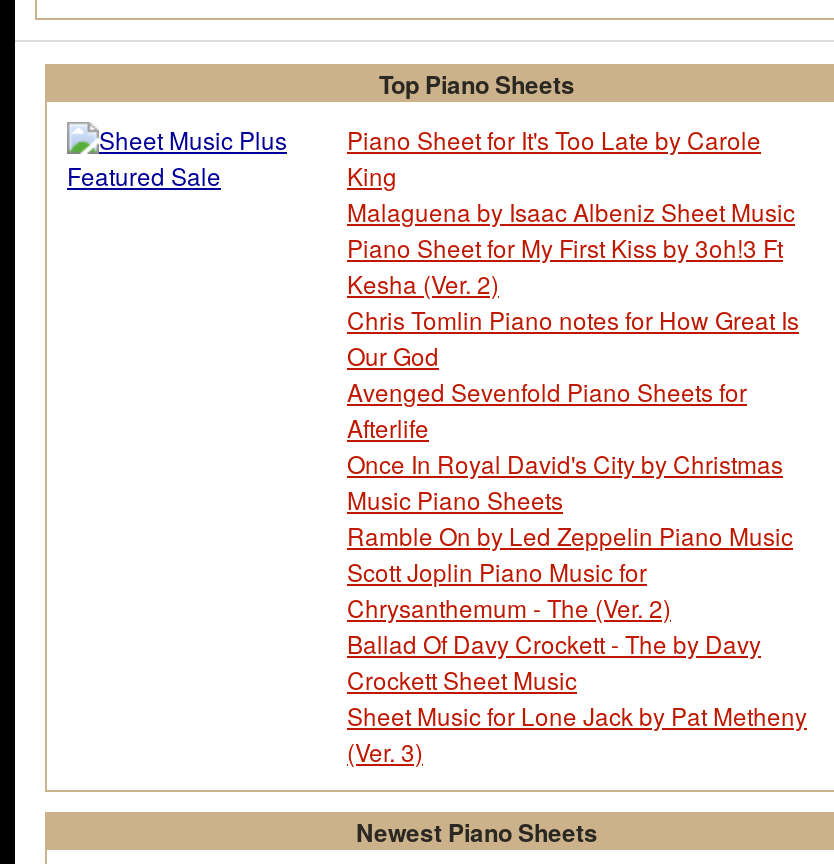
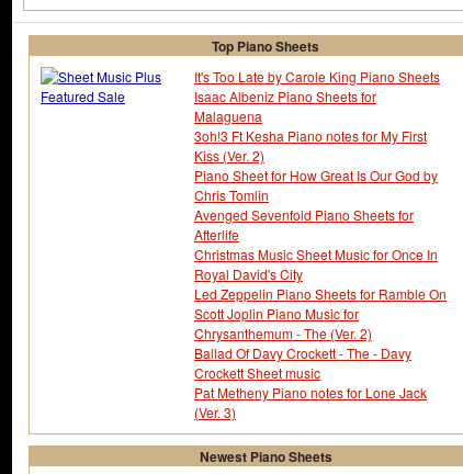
[347,122,799,372] Piano Sheet for It's Too Late by Carole | King | Malaguena by Isaac Albeniz Sheet Music | Piano Sheet for My First Kiss by 3oh!3 Ft | Kesha (Ver. 2) | Chris Tomlin Piano notes for How Great Is | Our God -> [194,67,440,204] It's Too Late by Carole King Piano Sheets | Isaac Albeniz Piano Sheets for | Malaguena | 3oh!3 Ft Kesha Piano notes for My First | Kiss (Ver. 2) | Piano Sheet for How Great Is Our God by | Chris Tomlin
[347,446,793,552] Once In Royal David's City by Christmas | Music Piano Sheets | Ramble On by Led Zeppelin Piano Music -> [194,245,447,303] Christmas Music Sheet Music for Once In | Royal David's City | Led Zeppelin Piano Sheets for Ramble On
[347,626,807,732] Ballad Of Davy Crockett - The by Davy | Crockett Sheet Music | Sheet Music for Lone Jack by Pat Metheny -> [194,344,427,402] Ballad Of Davy Crockett - The - Davy | Crockett Sheet music | Pat Metheny Piano notes for Lone Jack

